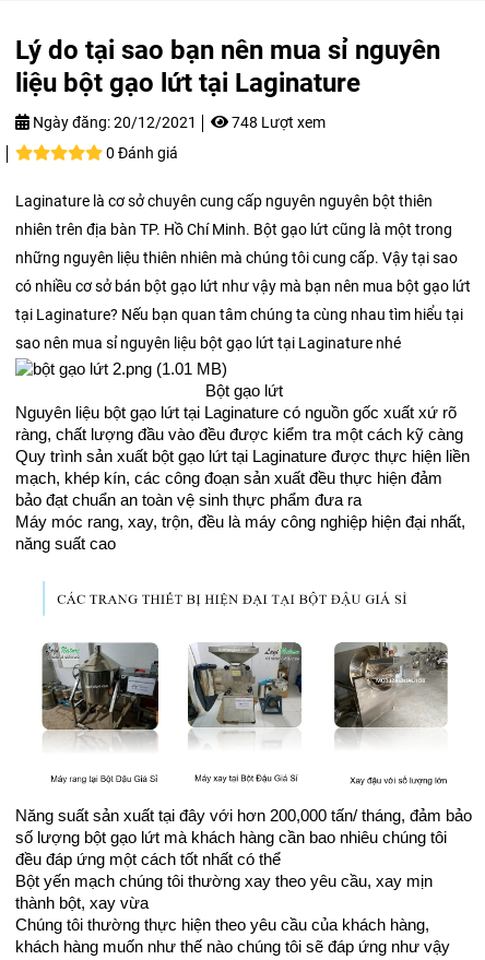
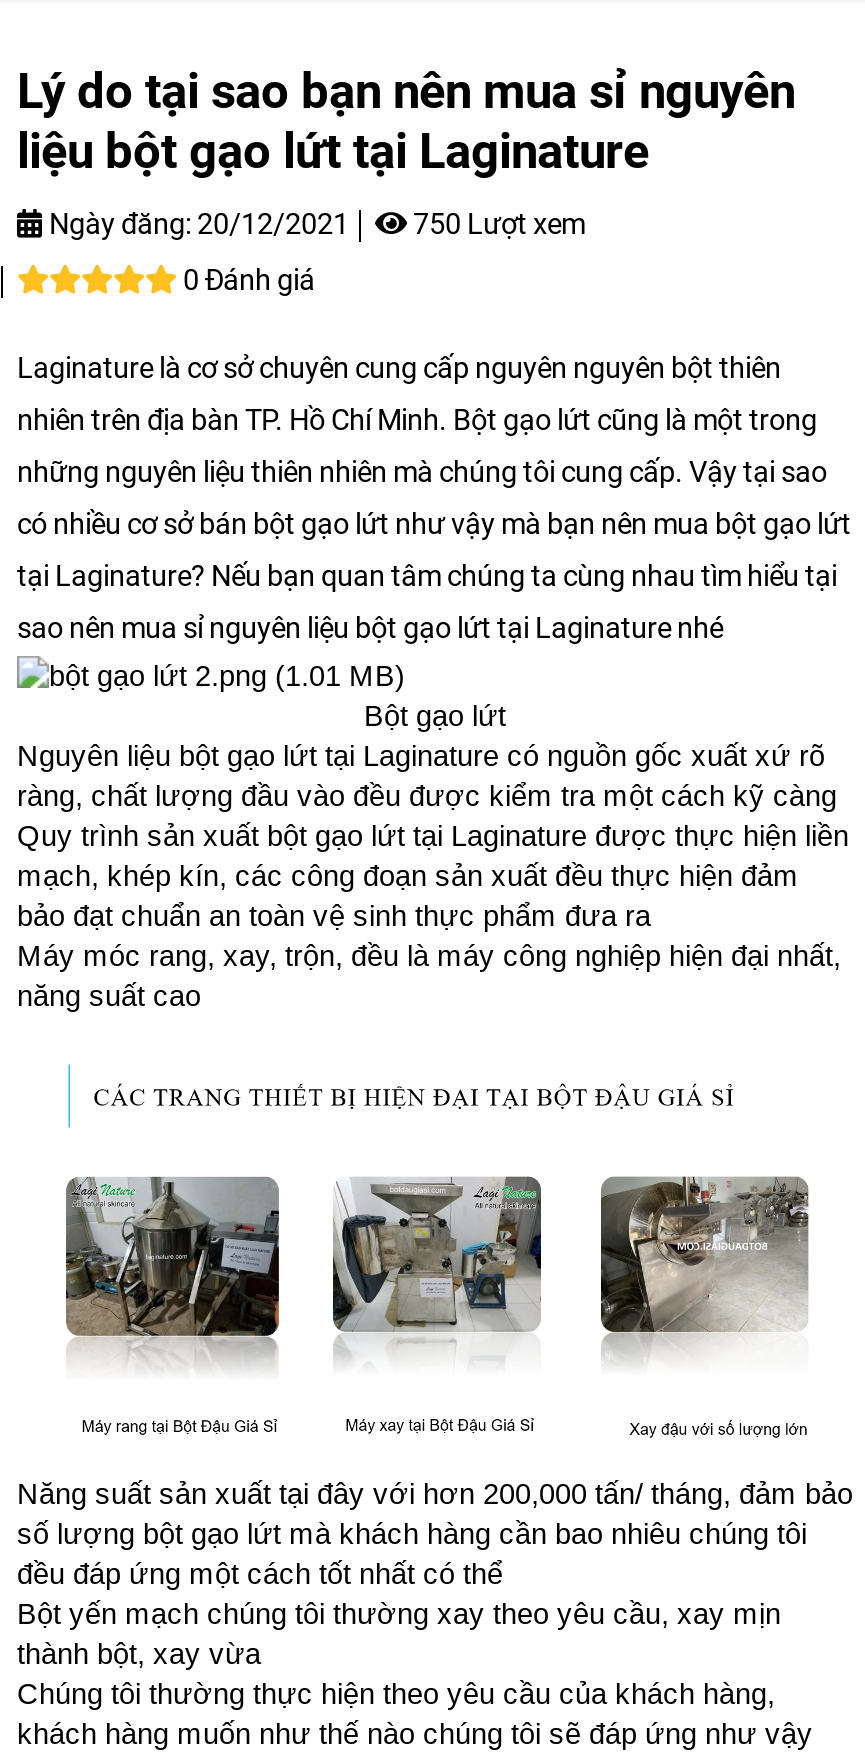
[29,113,326,132] Ngày đăng: 20/12/2021 748 Lượt xem -> [43,208,585,242] Ngày đăng: 20/12/2021 750 Lượt xem

